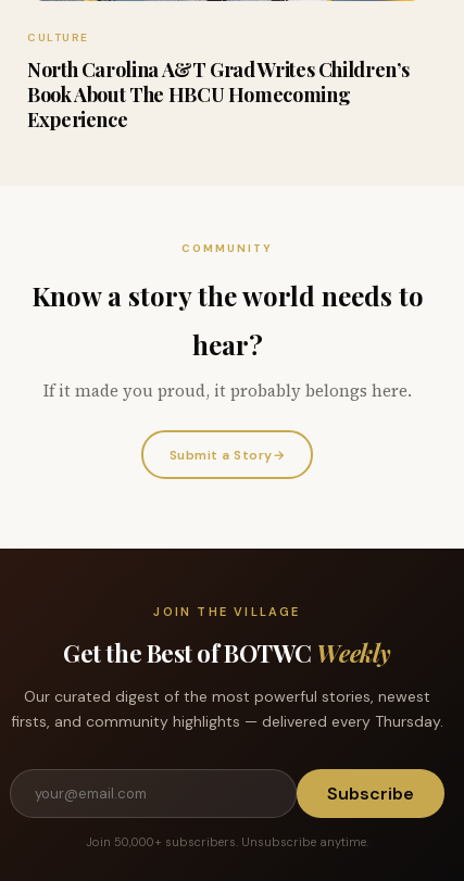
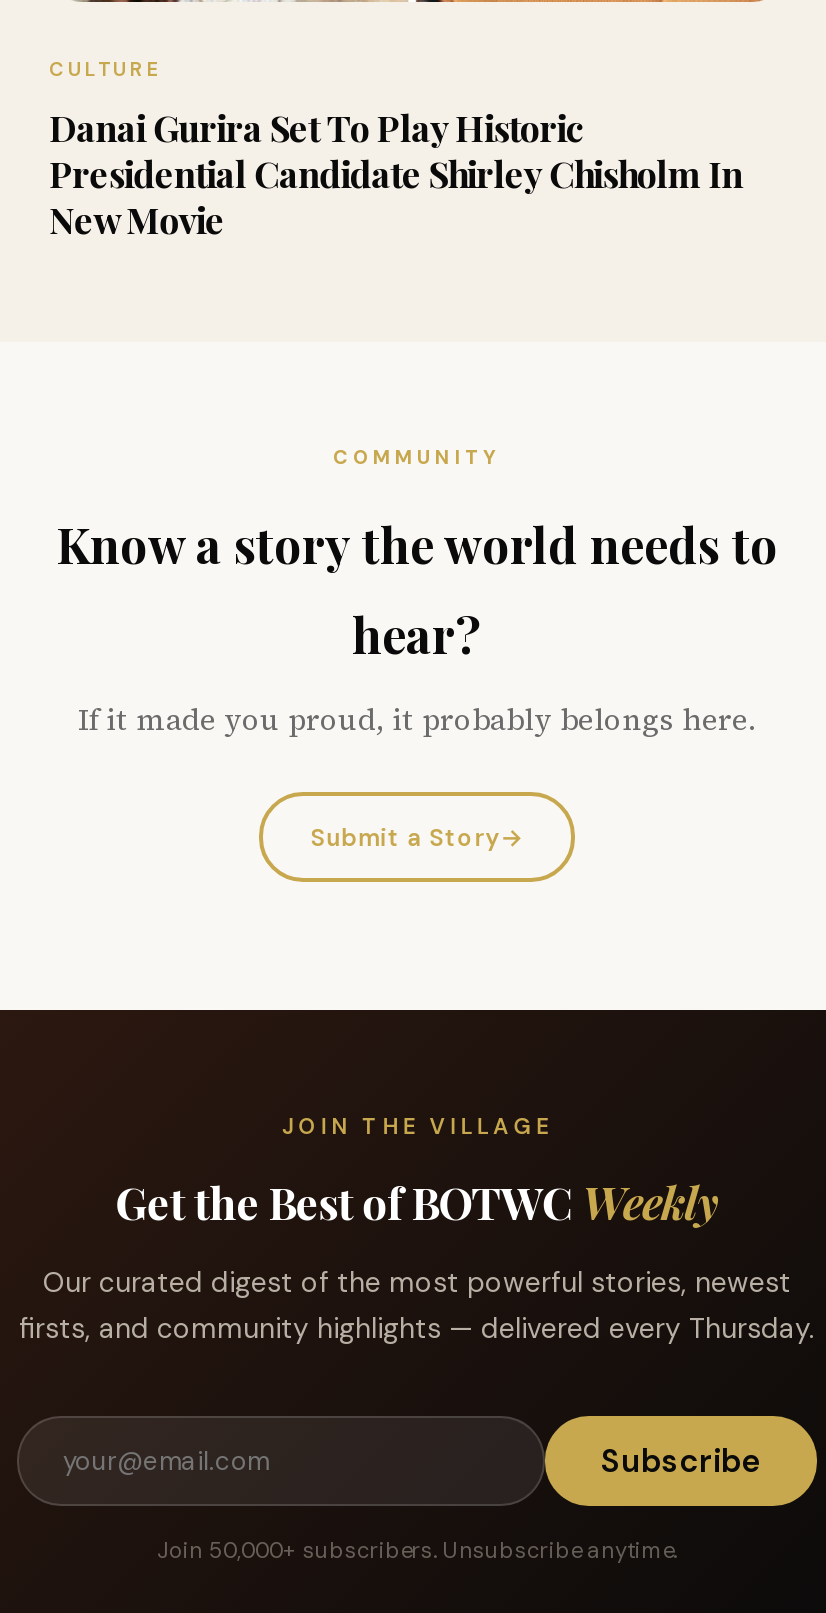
[27,57,409,133] North Carolina A&T Grad Writes Children’s | Book About The HBCU Homecoming | Experience -> [49,105,743,245] Danai Gurira Set To Play Historic | Presidential Candidate Shirley Chisholm In | New Movie

